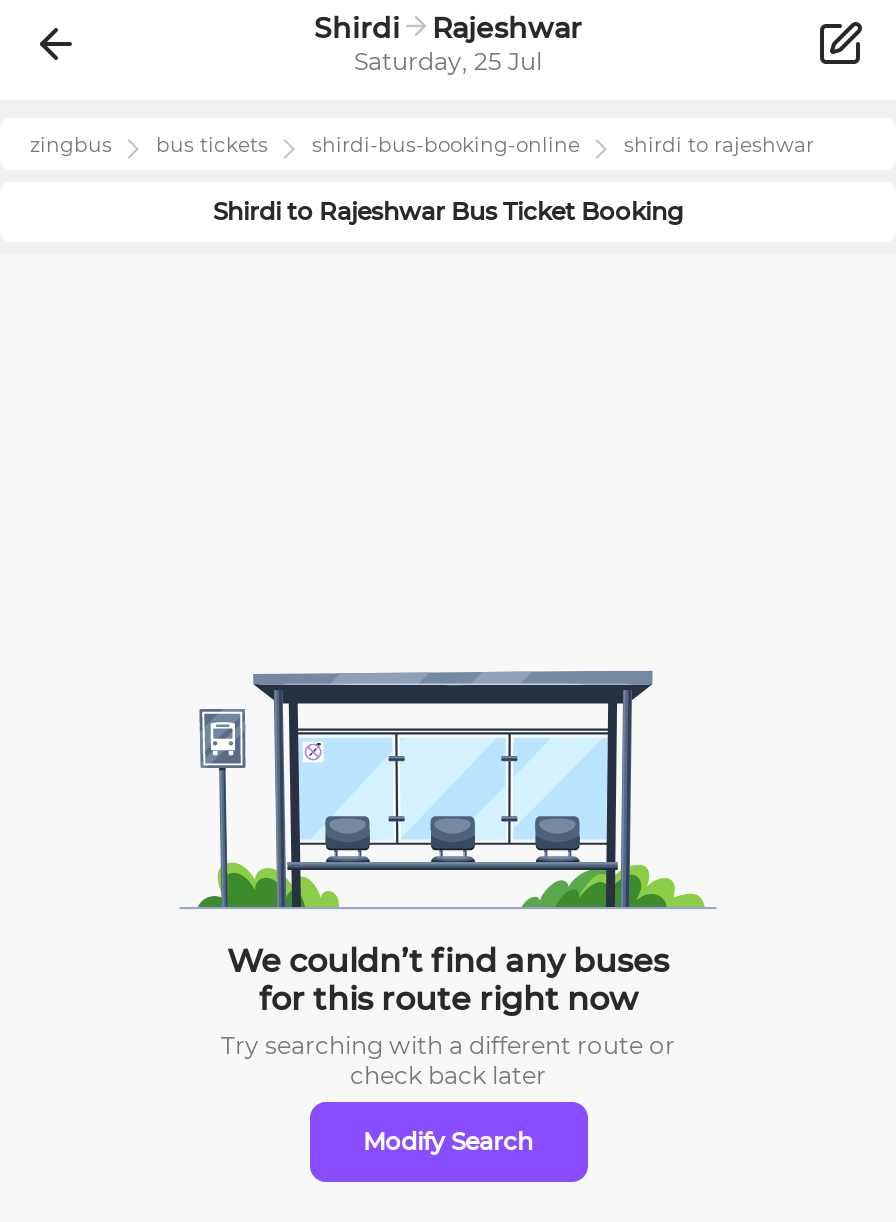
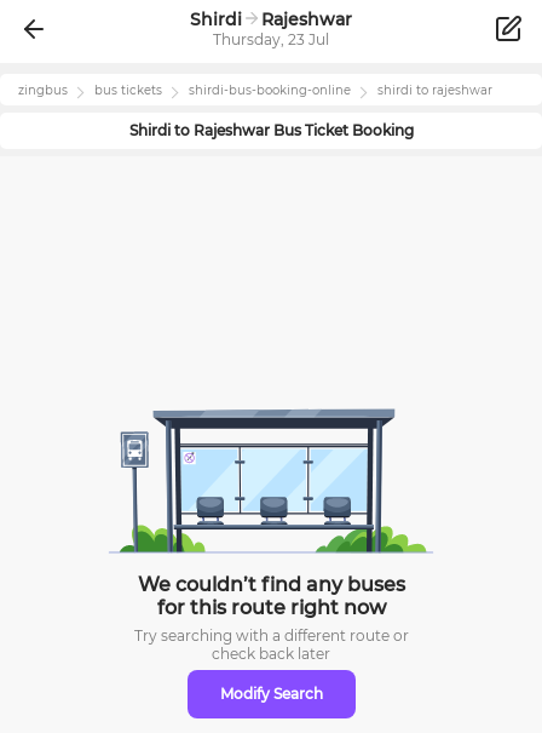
[354,46,542,76] Saturday, 25 Jul -> [213,30,329,48] Thursday, 23 Jul

